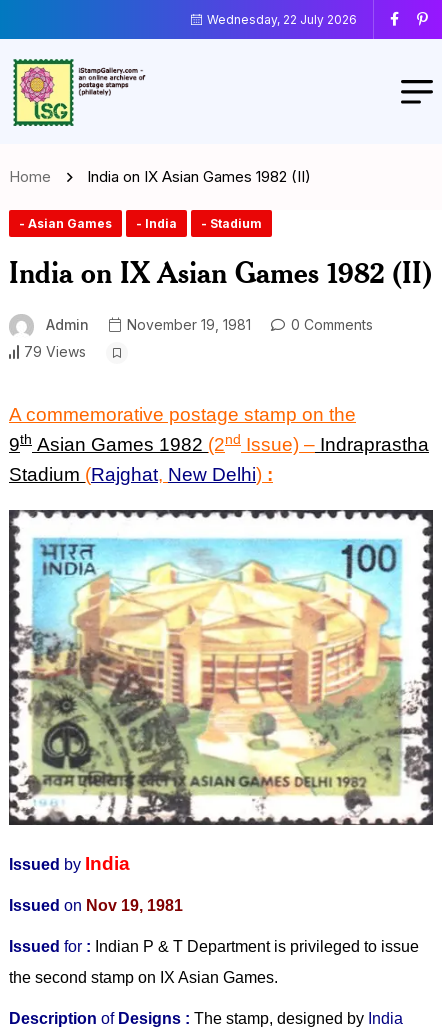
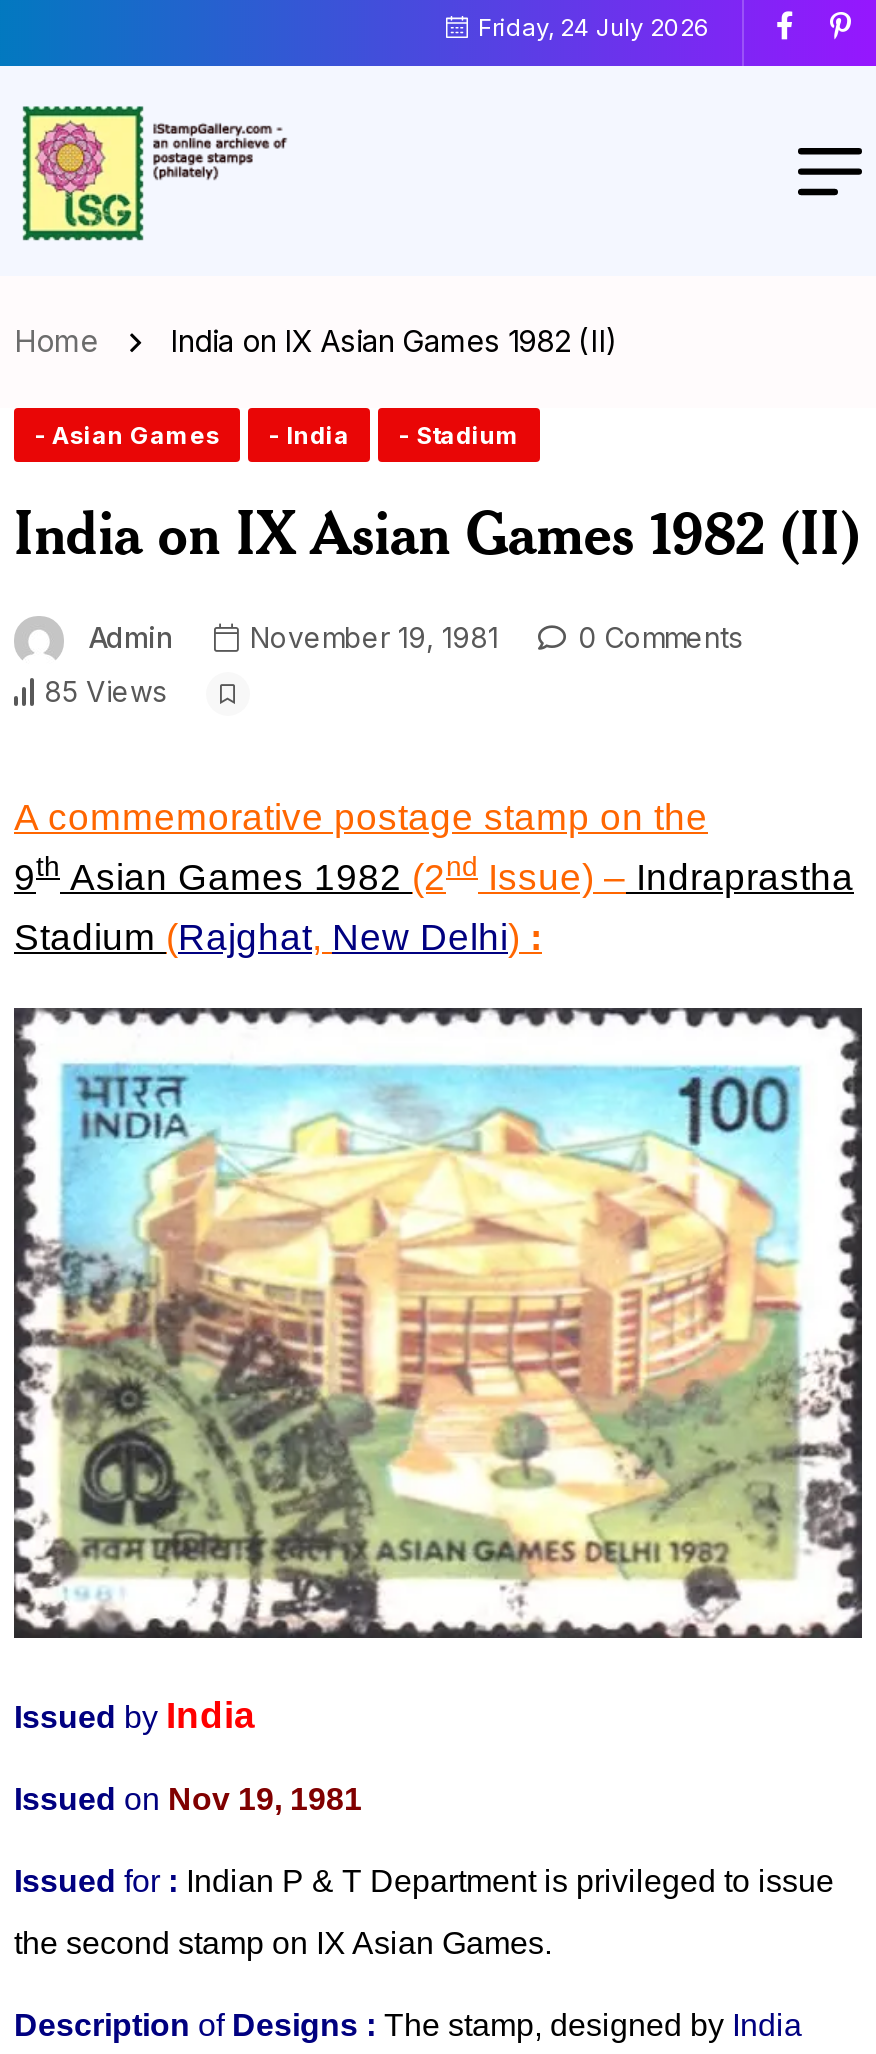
[204,11,357,26] Wednesday, 22 July 2026 -> [472,11,710,41] Friday, 24 July 2026
[24,343,86,360] 79 Views -> [44,674,166,708] 85 Views

